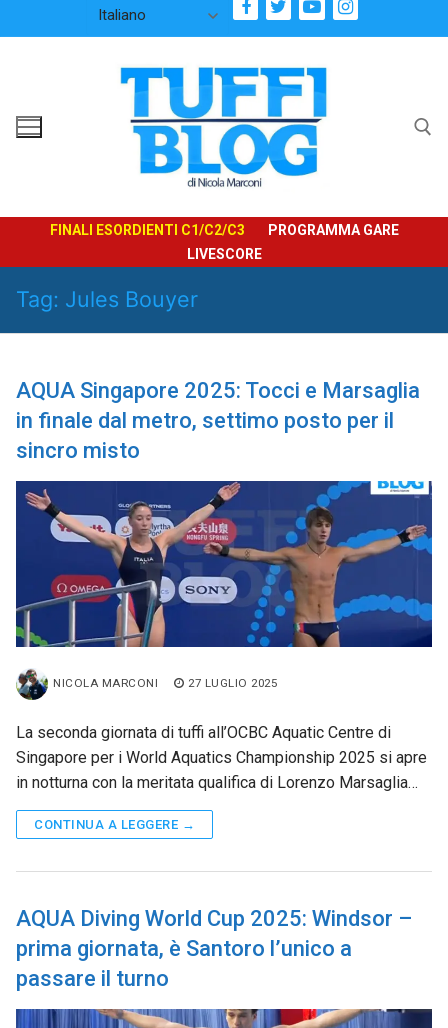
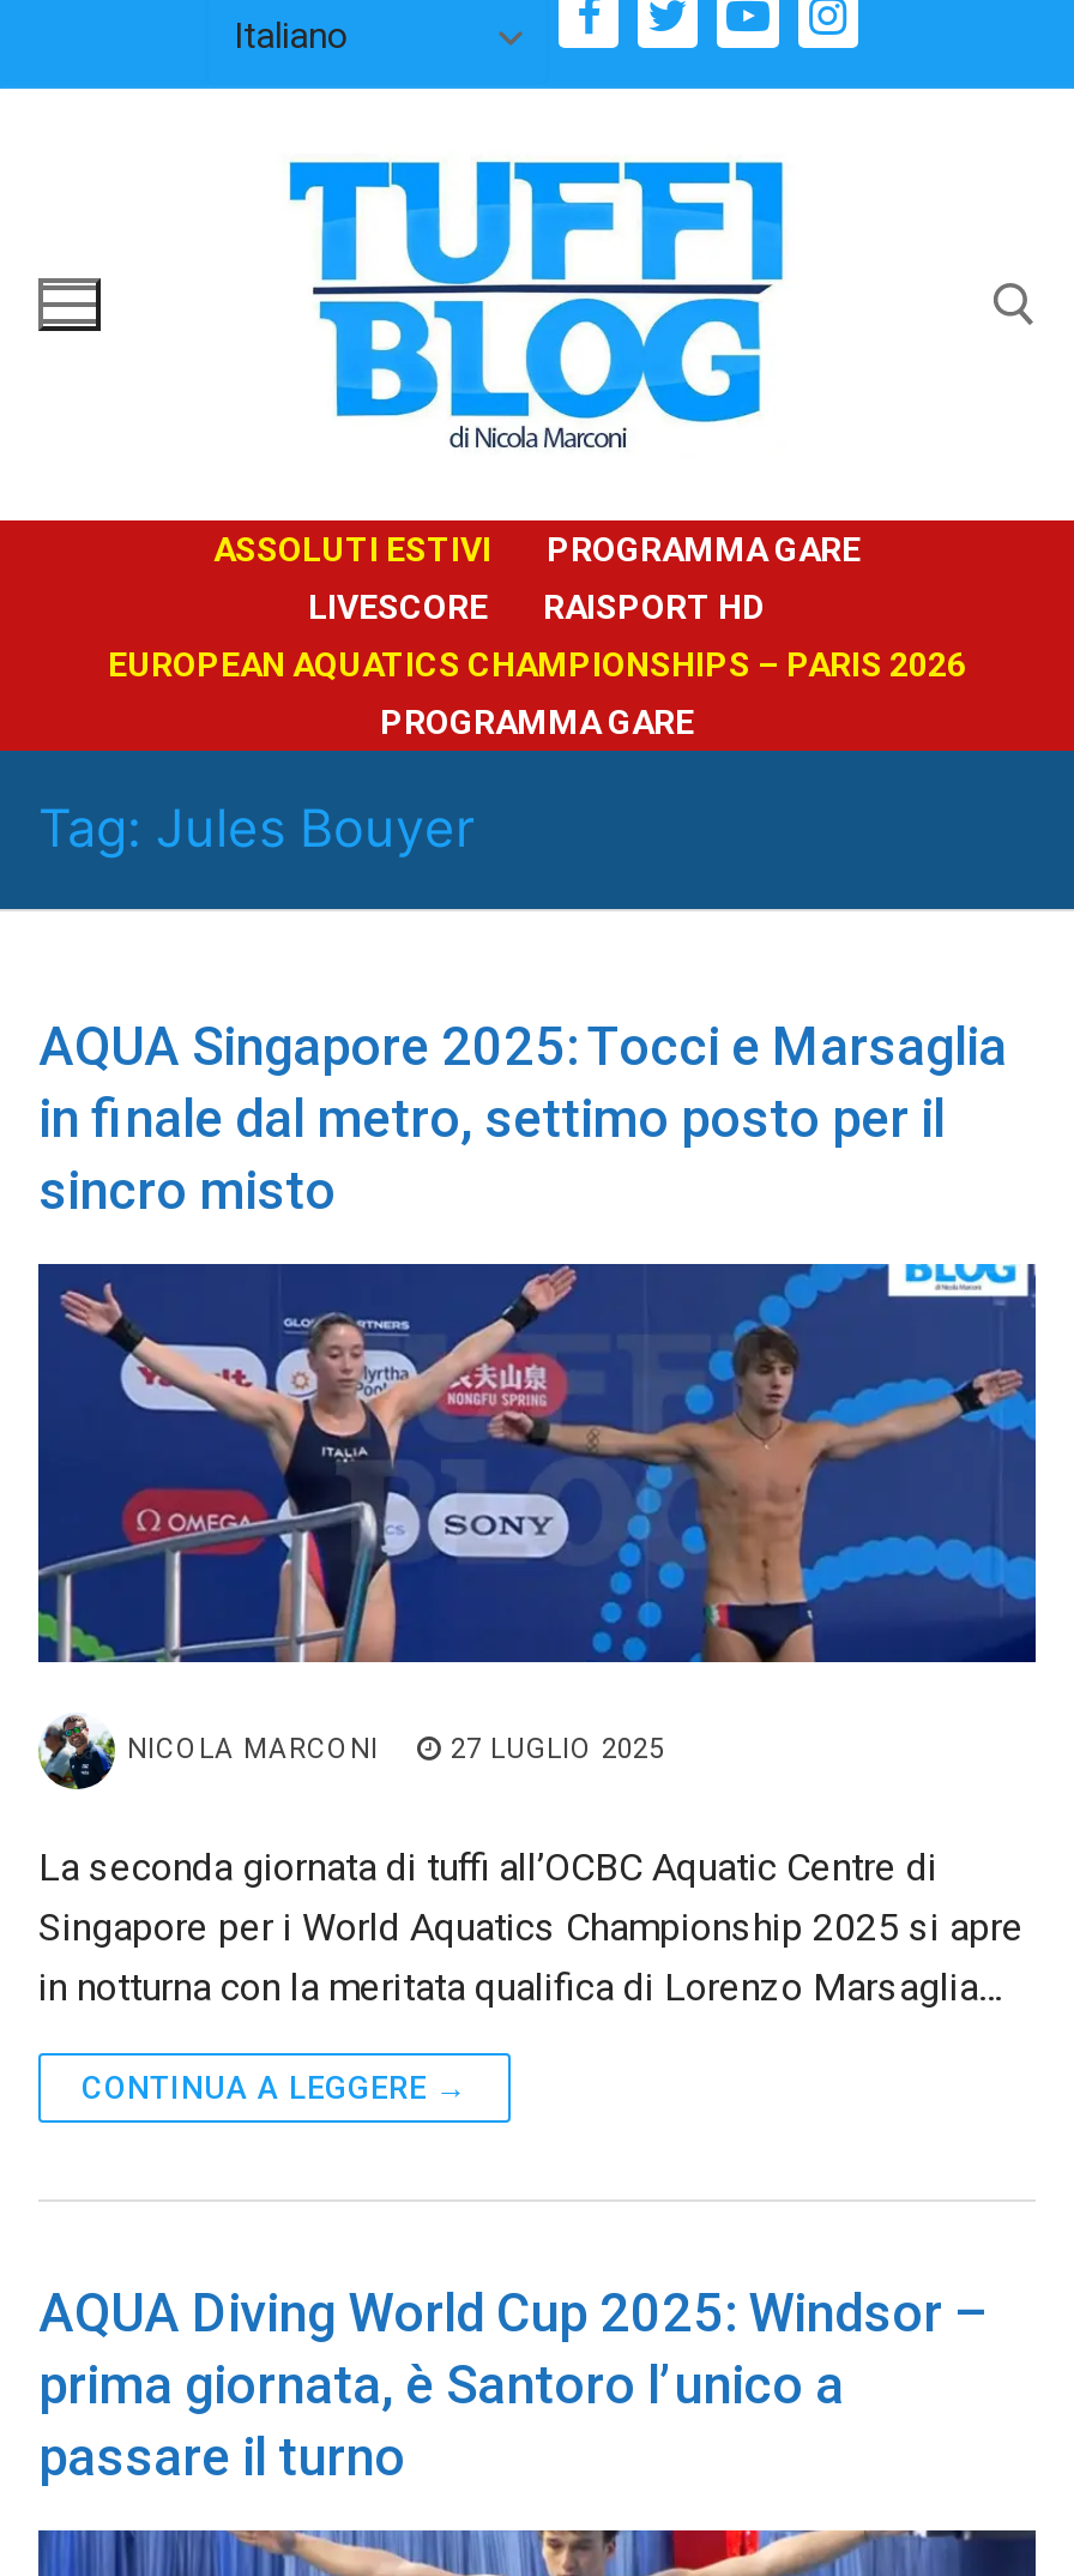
[49,222,244,238] FINALI ESORDIENTI C1/C2/C3 -> [213,530,491,568] ASSOLUTI ESTIVI
none -> [108,588,966,741] RAISPORT HD | EUROPEAN AQUATICS CHAMPIONSHIPS – PARIS 2026 | PROGRAMMA GARE

